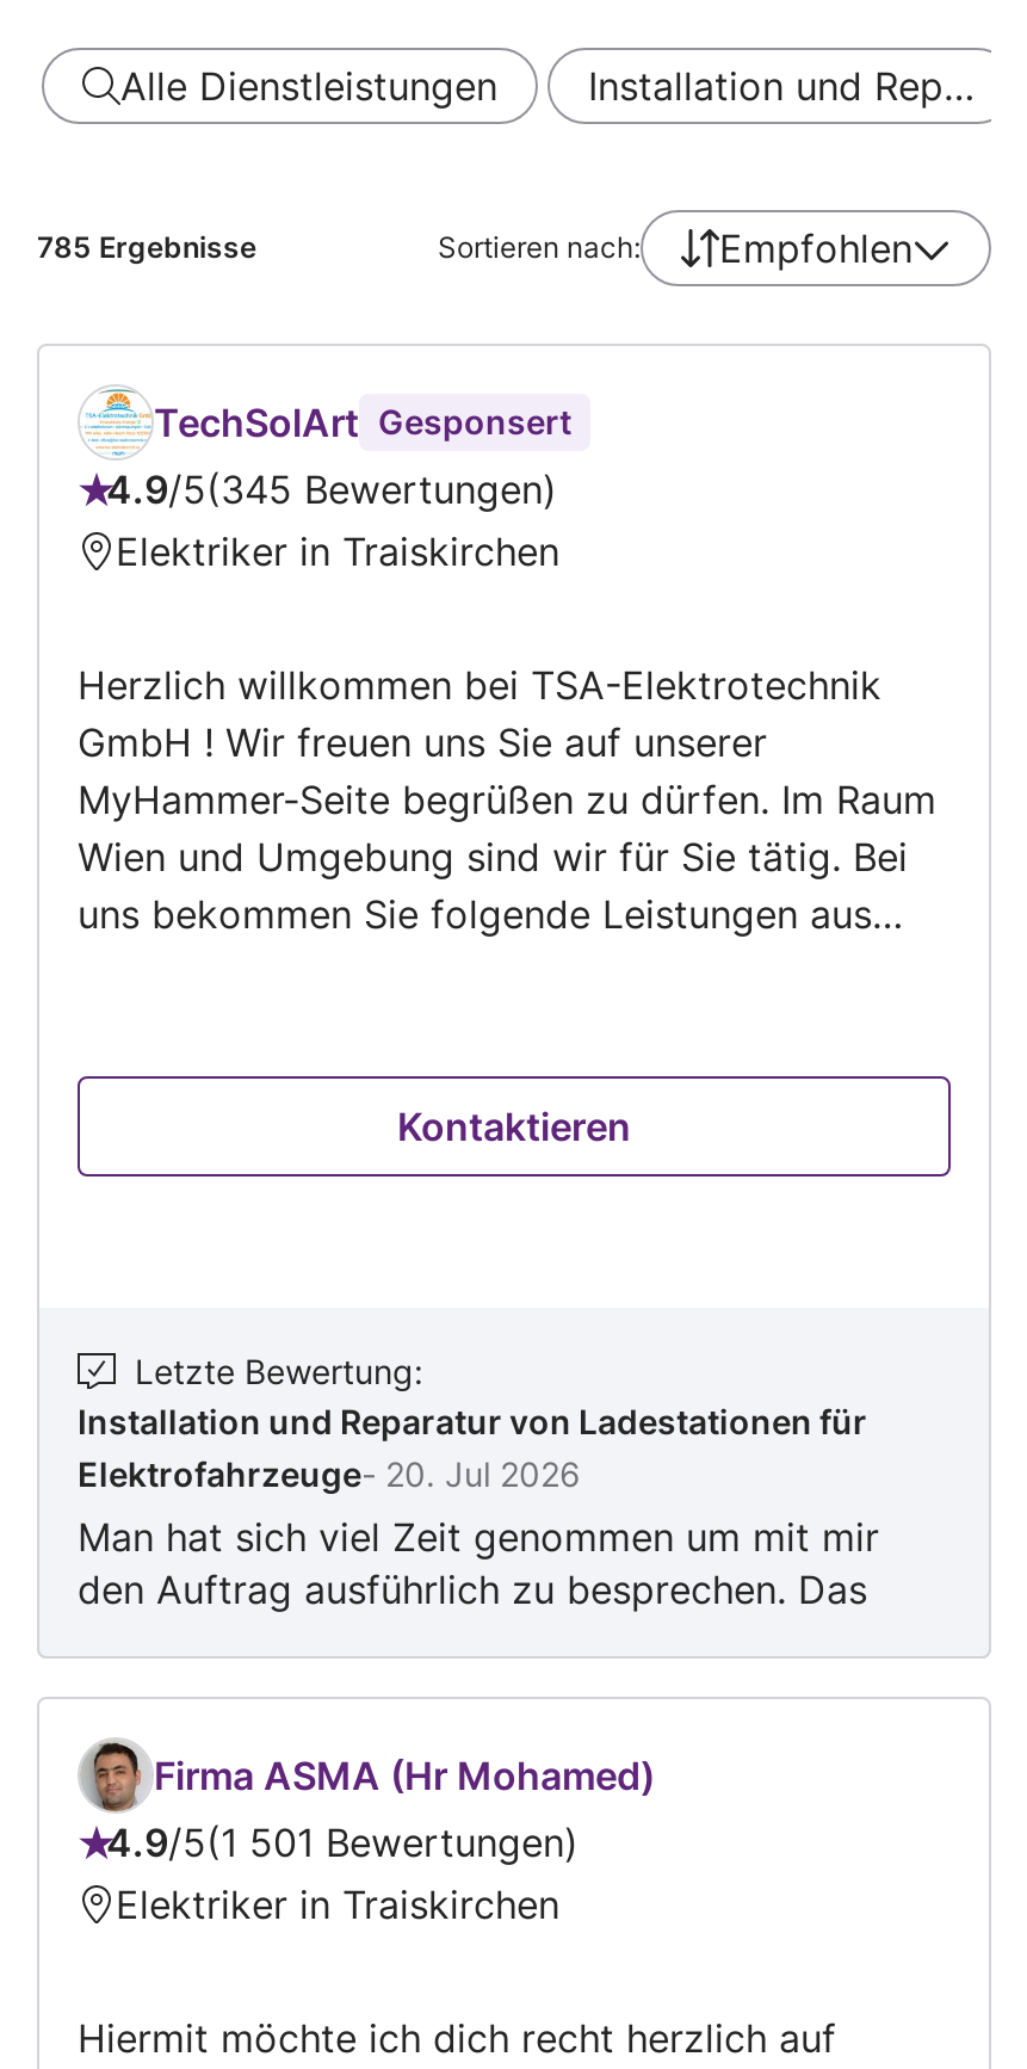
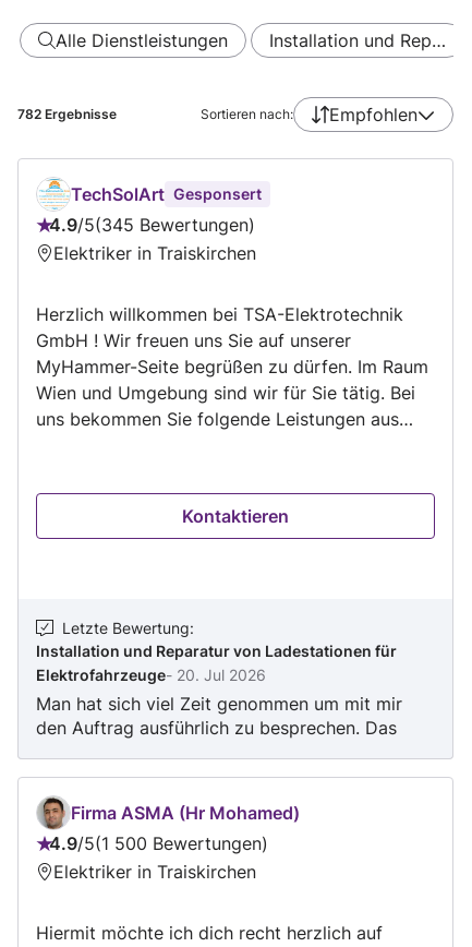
[37,229,256,265] 785 Ergebnisse -> [17,106,117,122] 782 Ergebnisse
[106,1817,564,1865] 4.9/5 1 501 Bewertungen -> [49,832,262,854] 4.9/5 1 500 Bewertungen

